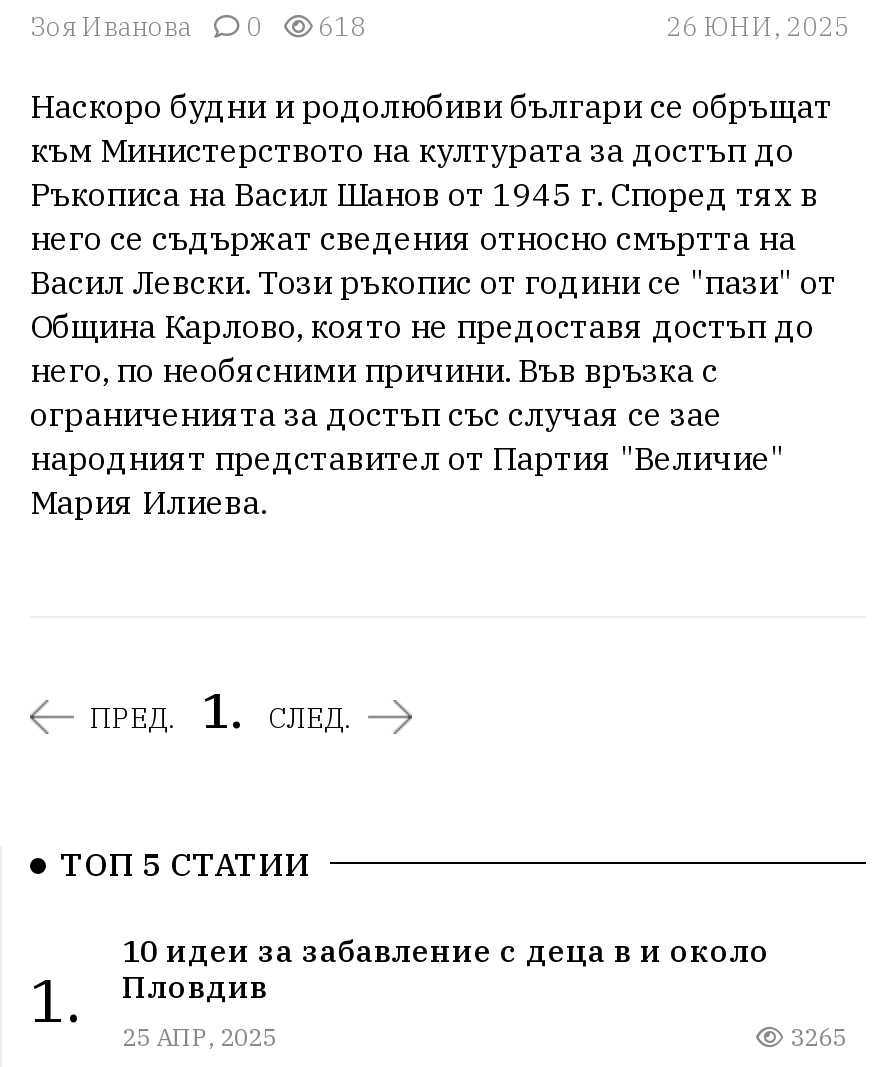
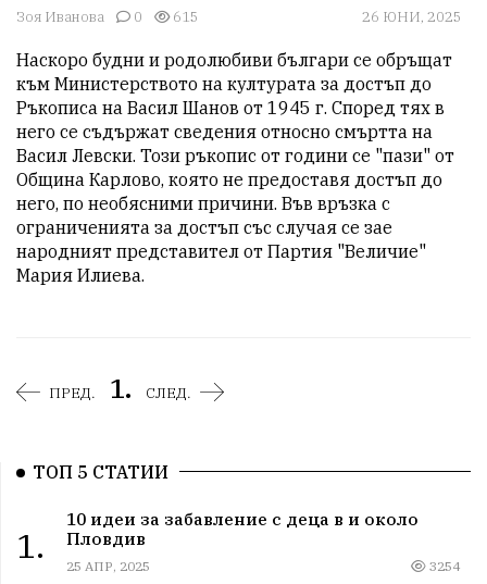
[30,10,366,44] Зоя Иванова 0 618 -> [16,8,199,26] Зоя Иванова 0 615
[784,1021,846,1051] 3265 -> [426,557,460,574] 3254

